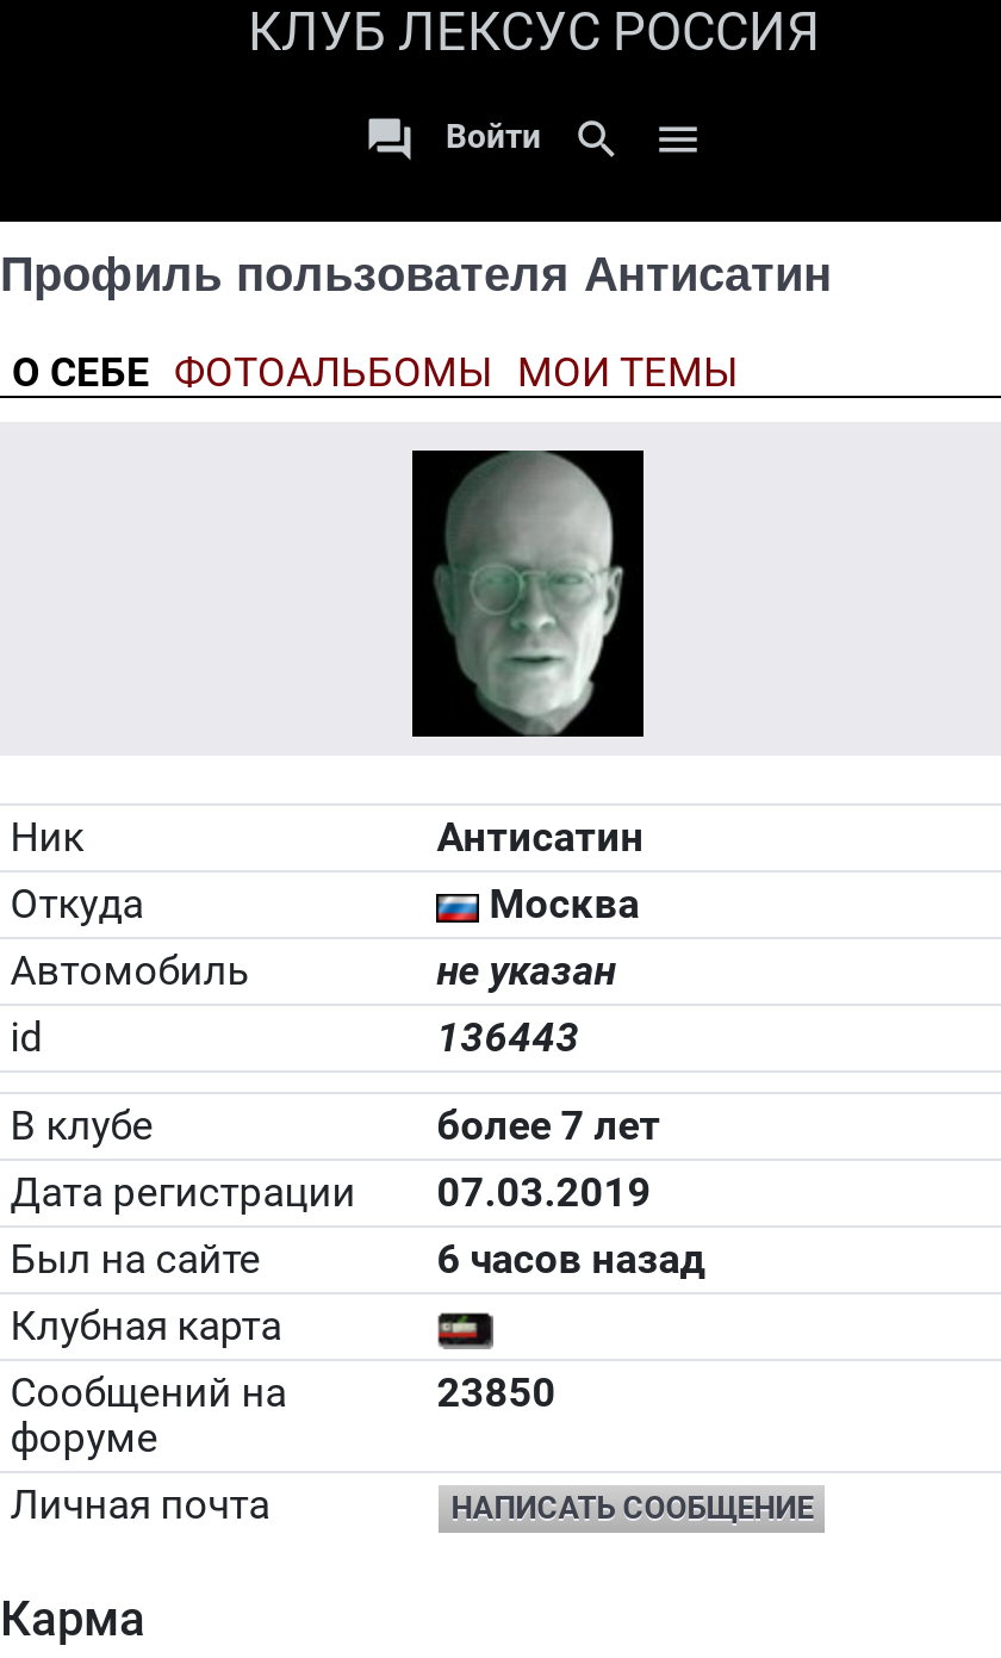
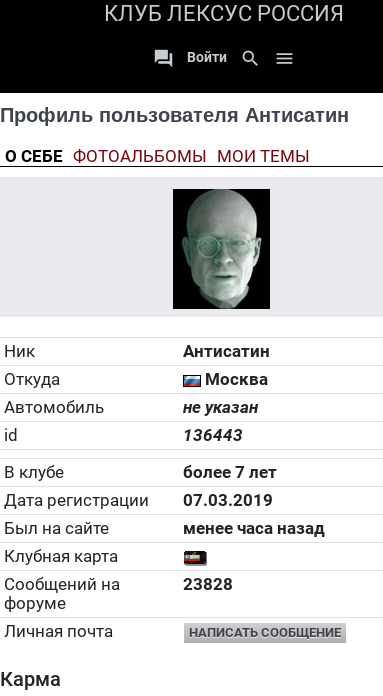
[437,1235,706,1283] 6 часов назад -> [183,518,325,538] менее часа назад
[437,1368,556,1416] 23850 -> [183,574,233,594] 23828

